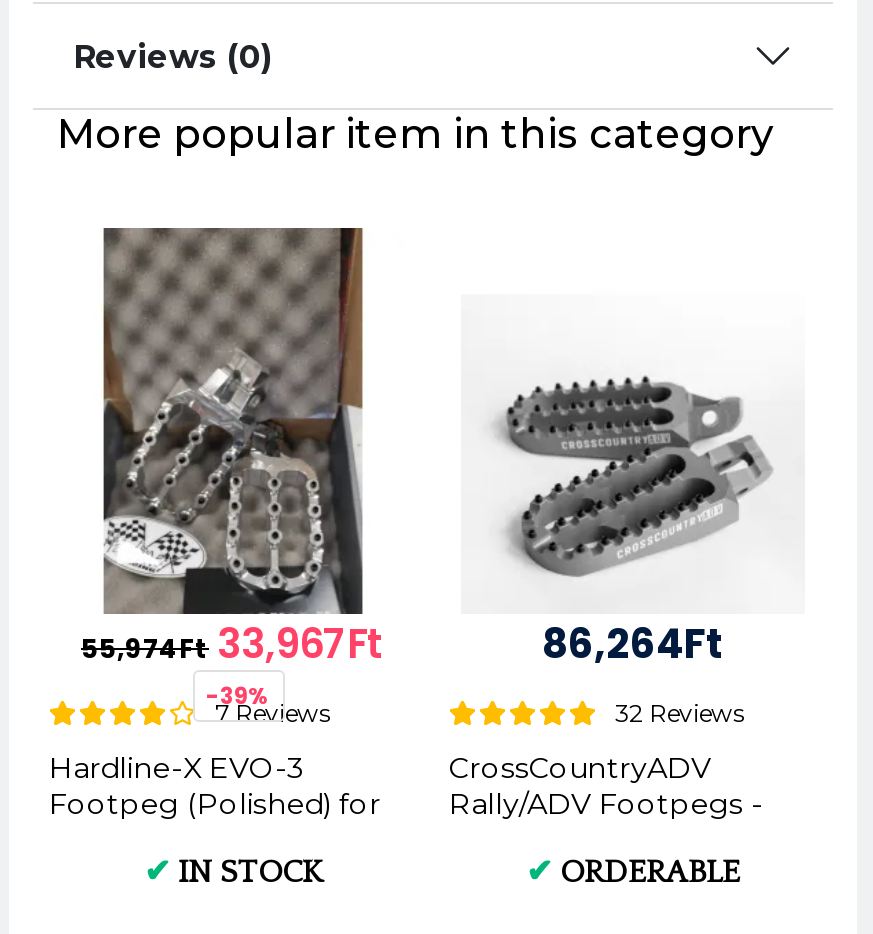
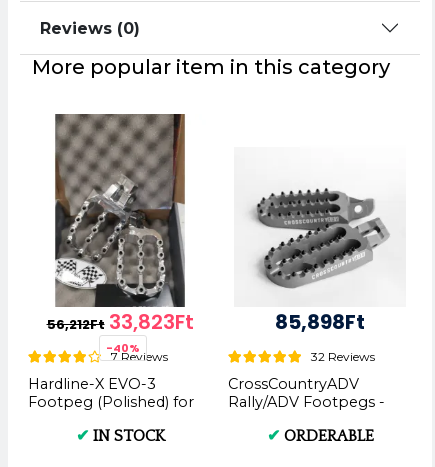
[81,615,385,711] 55,974Ft 33,967Ft | -39% -> [46,307,193,355] 56,212Ft 33,823Ft | -40%
[542,615,724,671] 86,264Ft -> [275,307,365,335] 85,898Ft

